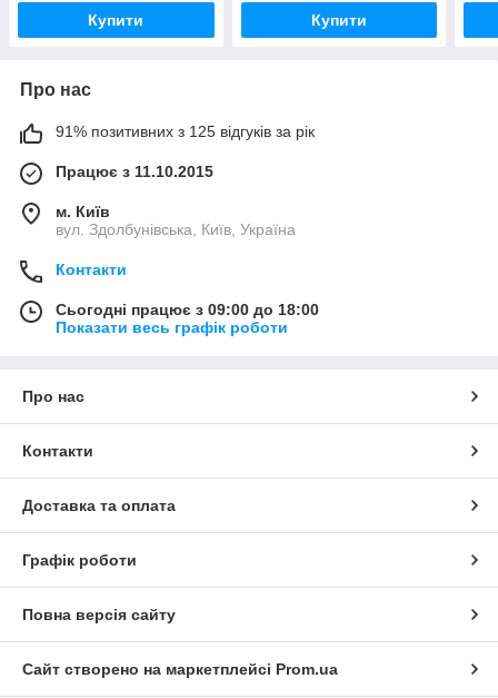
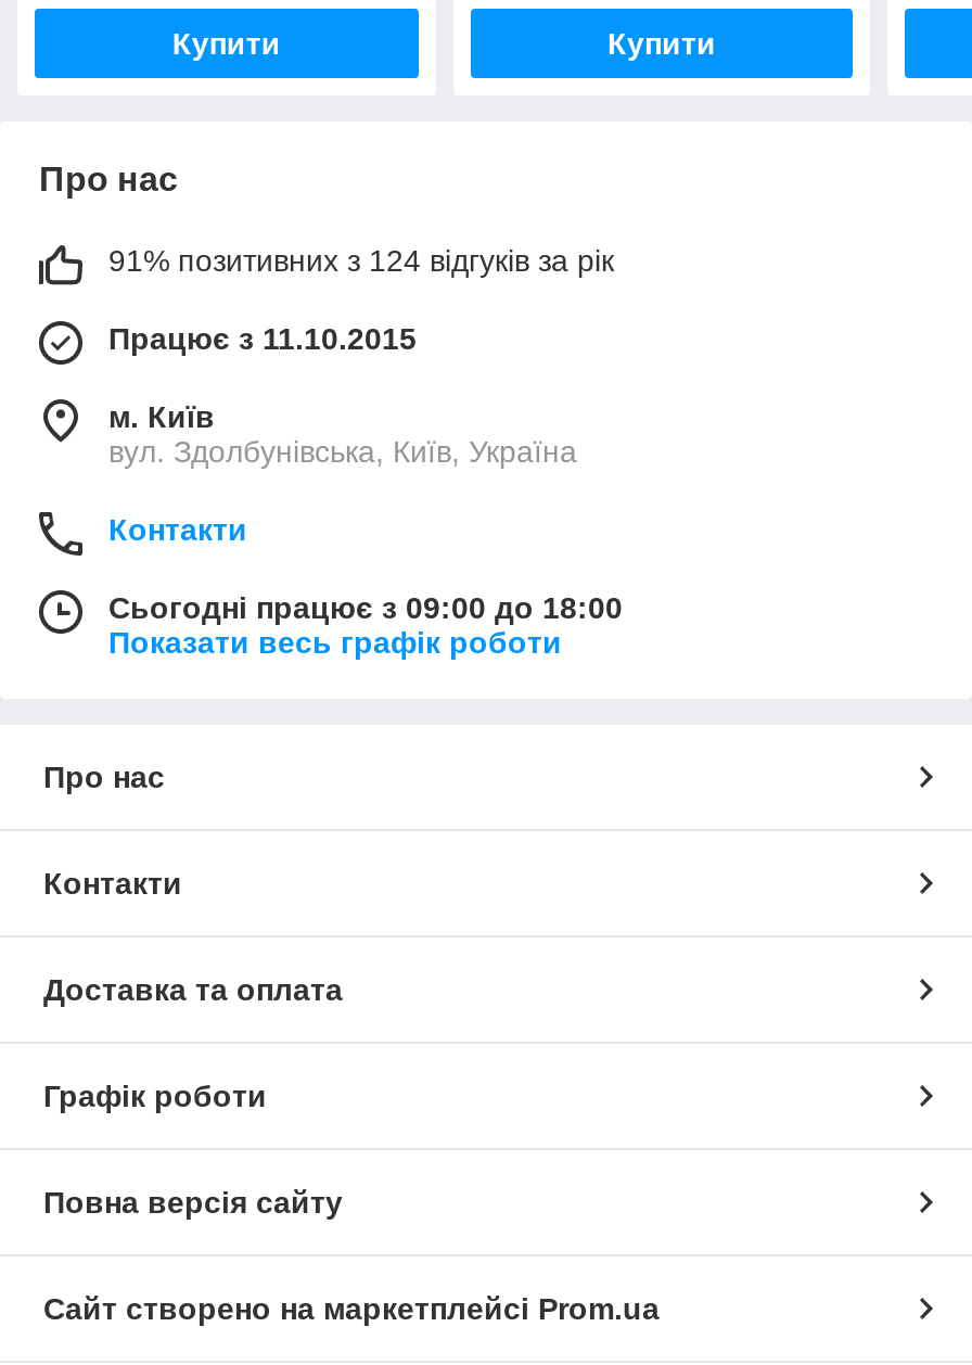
[56,122,315,140] 91% позитивних з 125 відгуків за рік -> [108,243,614,277] 91% позитивних з 124 відгуків за рік

